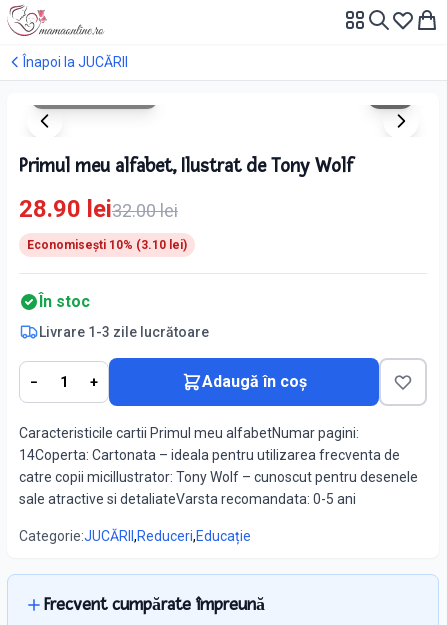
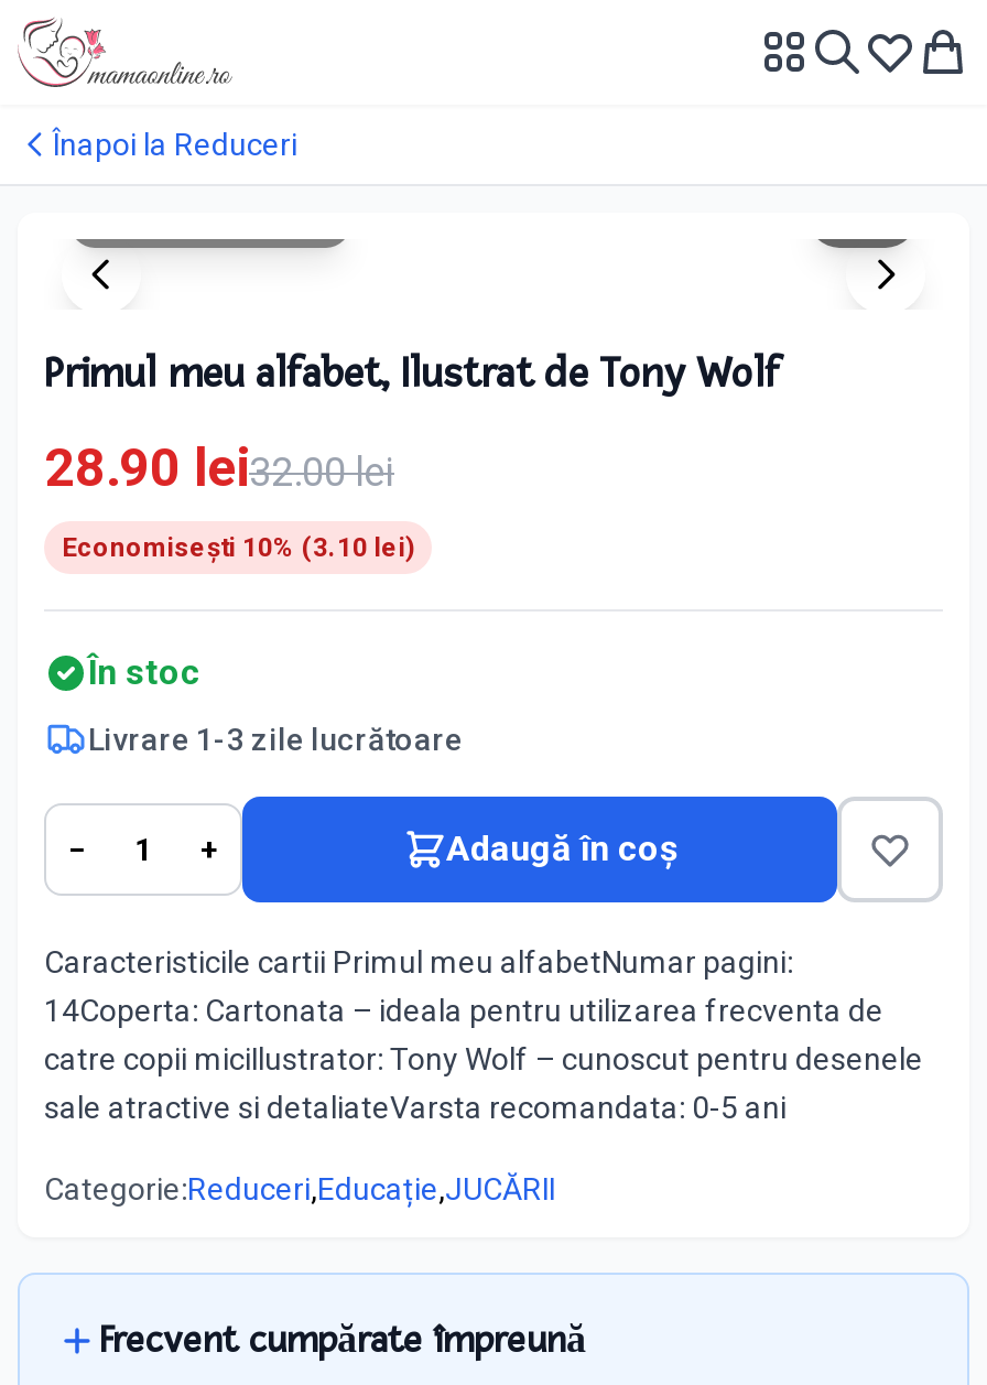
[23,54,128,70] Înapoi la JUCĂRII -> [53,127,297,162] Înapoi la Reduceri
[19,528,251,544] Categorie:JUCĂRII,Reduceri,Educație -> [44,1171,555,1207] Categorie:Reduceri,Educație,JUCĂRII

